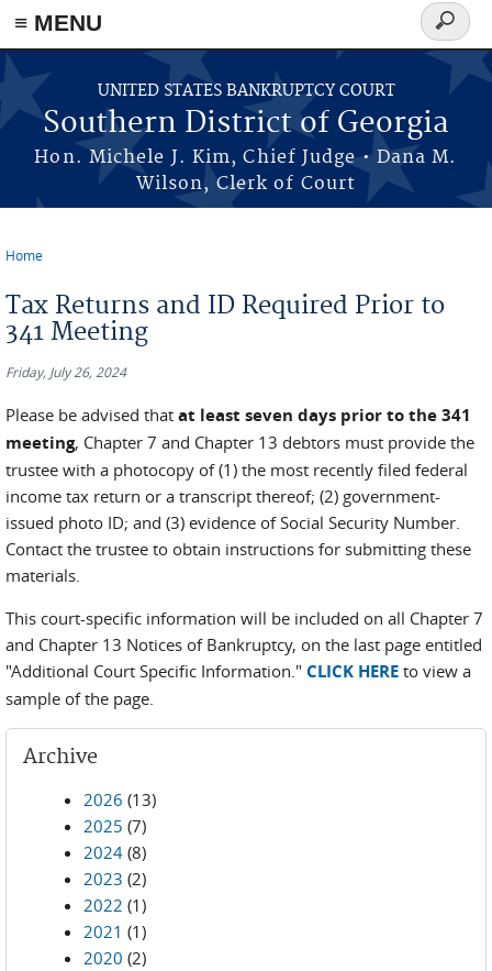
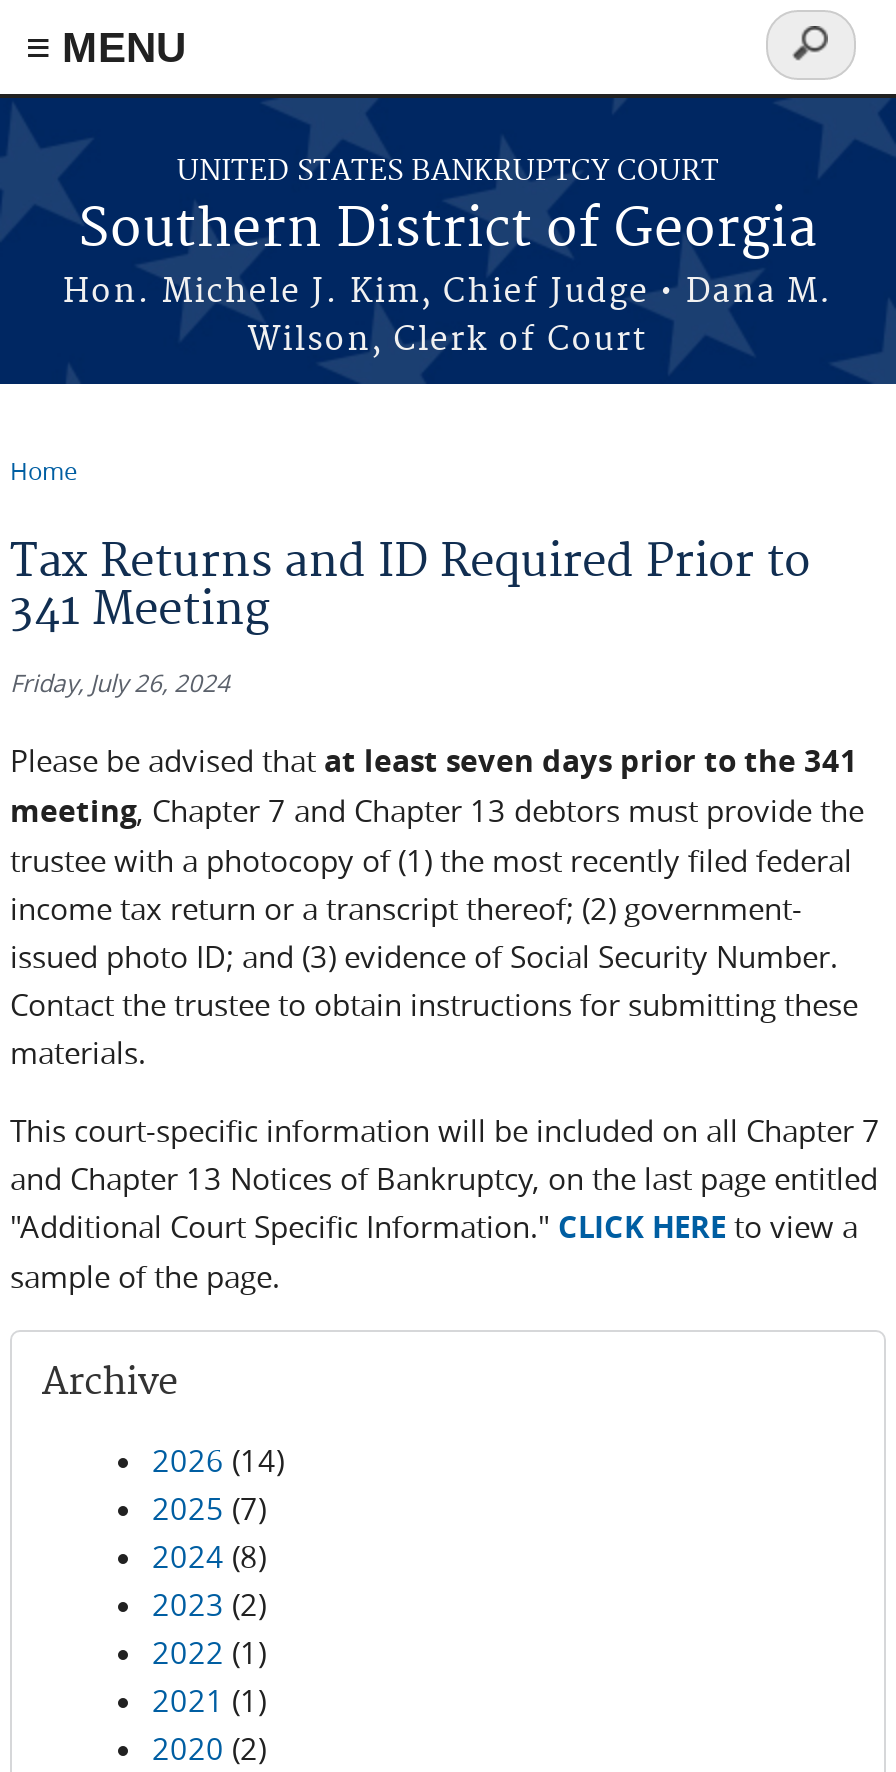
[83,788,156,810] 2026 (13) -> [152,1440,284,1480] 2026 (14)

